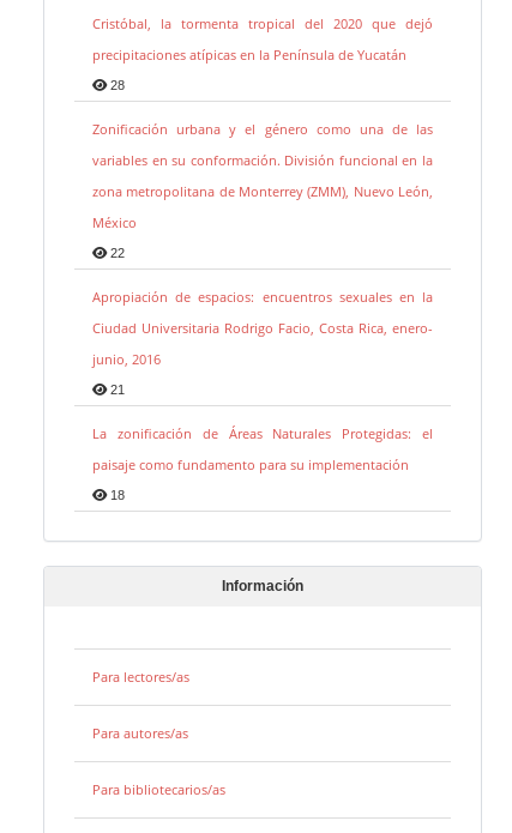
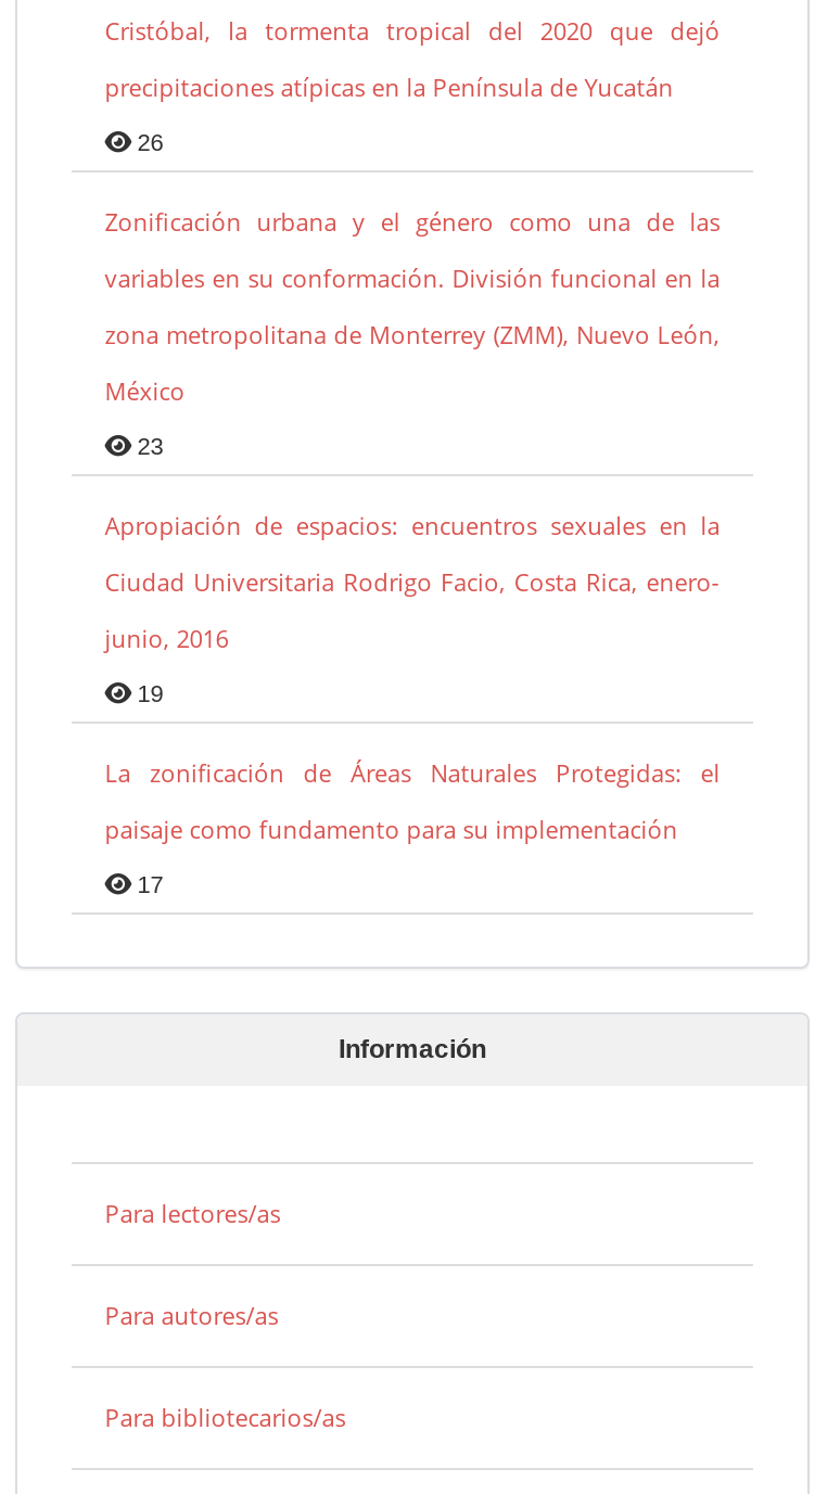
[107,78,125,92] 28 -> [131,129,163,155] 26
[107,245,125,260] 22 -> [131,432,163,459] 23
[107,382,125,396] 21 -> [131,680,163,706] 19
[107,488,125,502] 18 -> [131,871,163,897] 17

